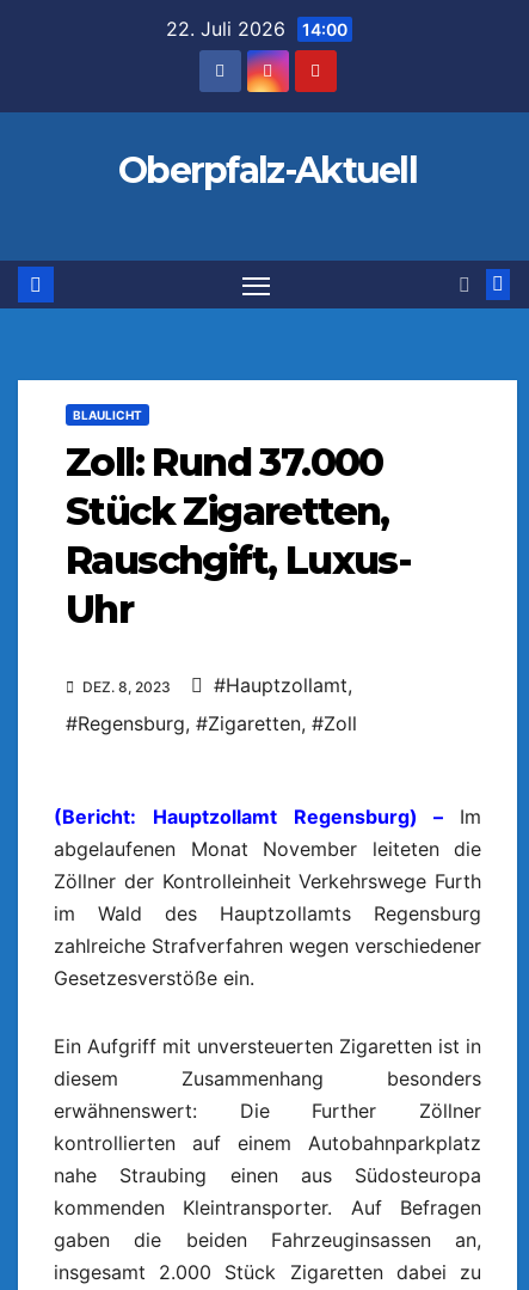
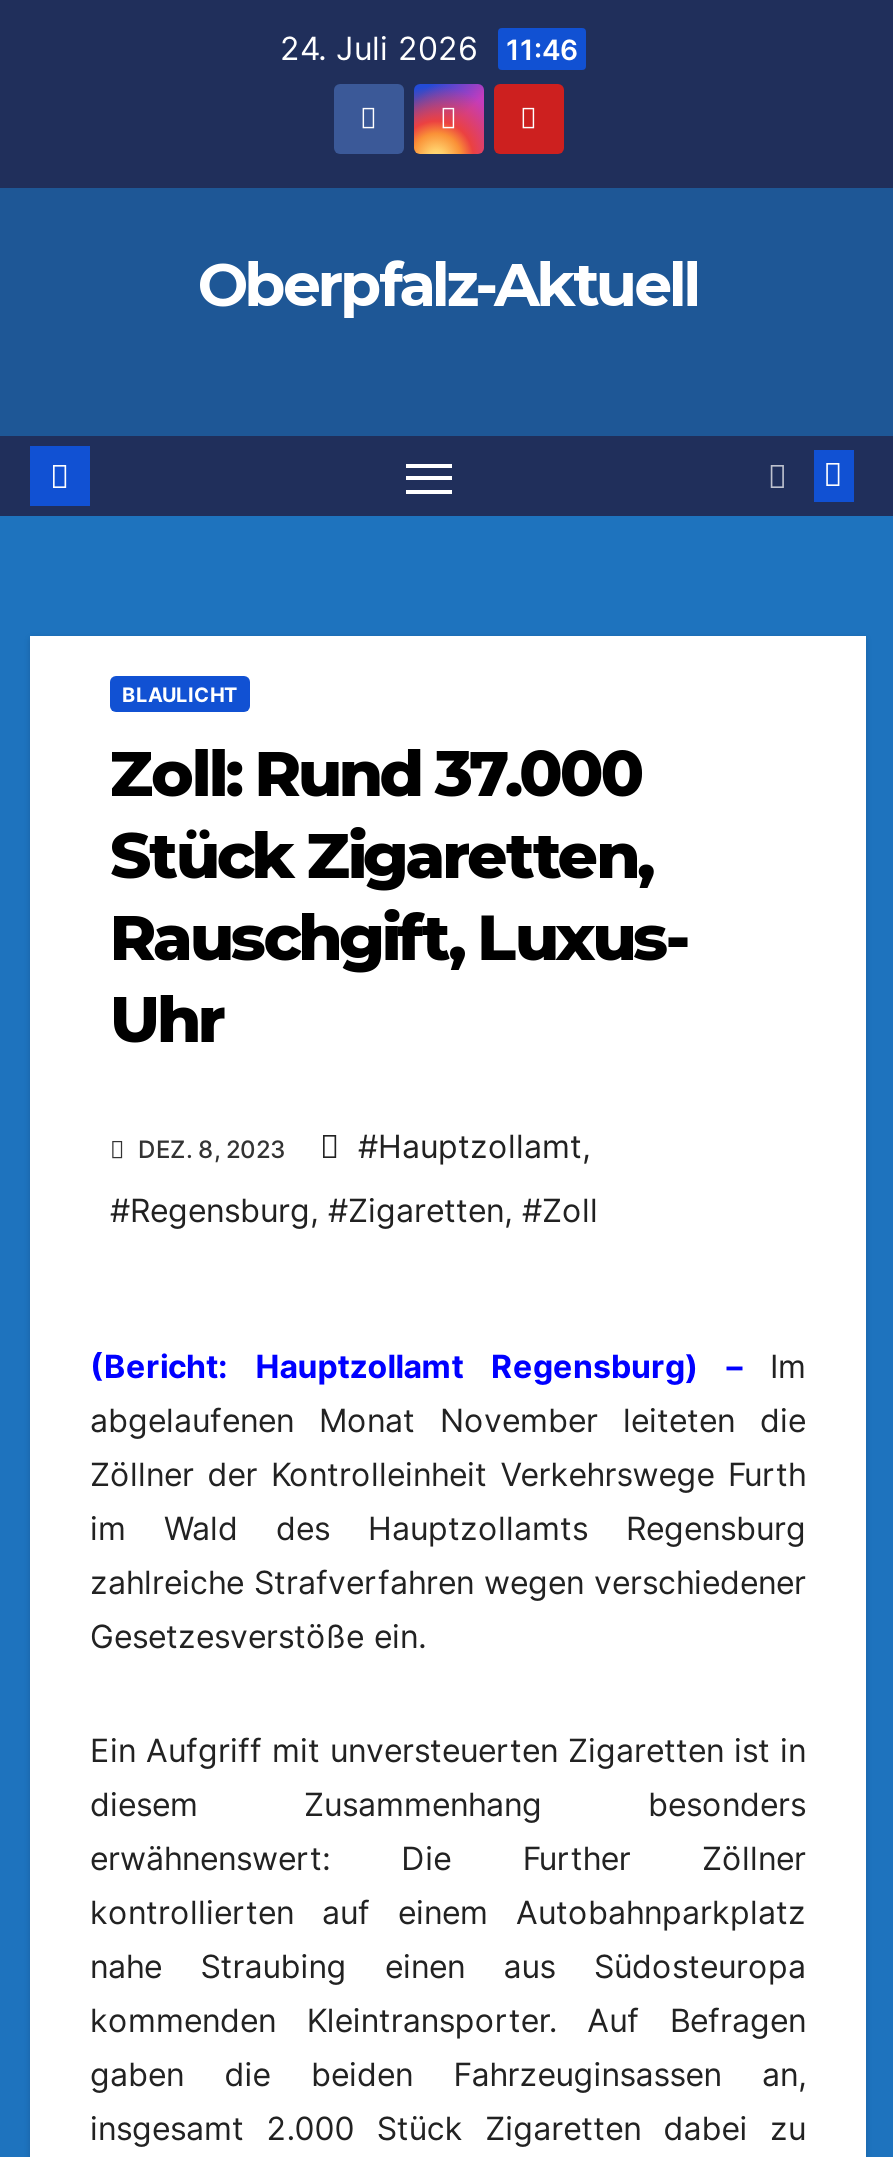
[165,17,347,41] 22. Juli 2026 14:00 -> [280,28,578,68] 24. Juli 2026 11:46

